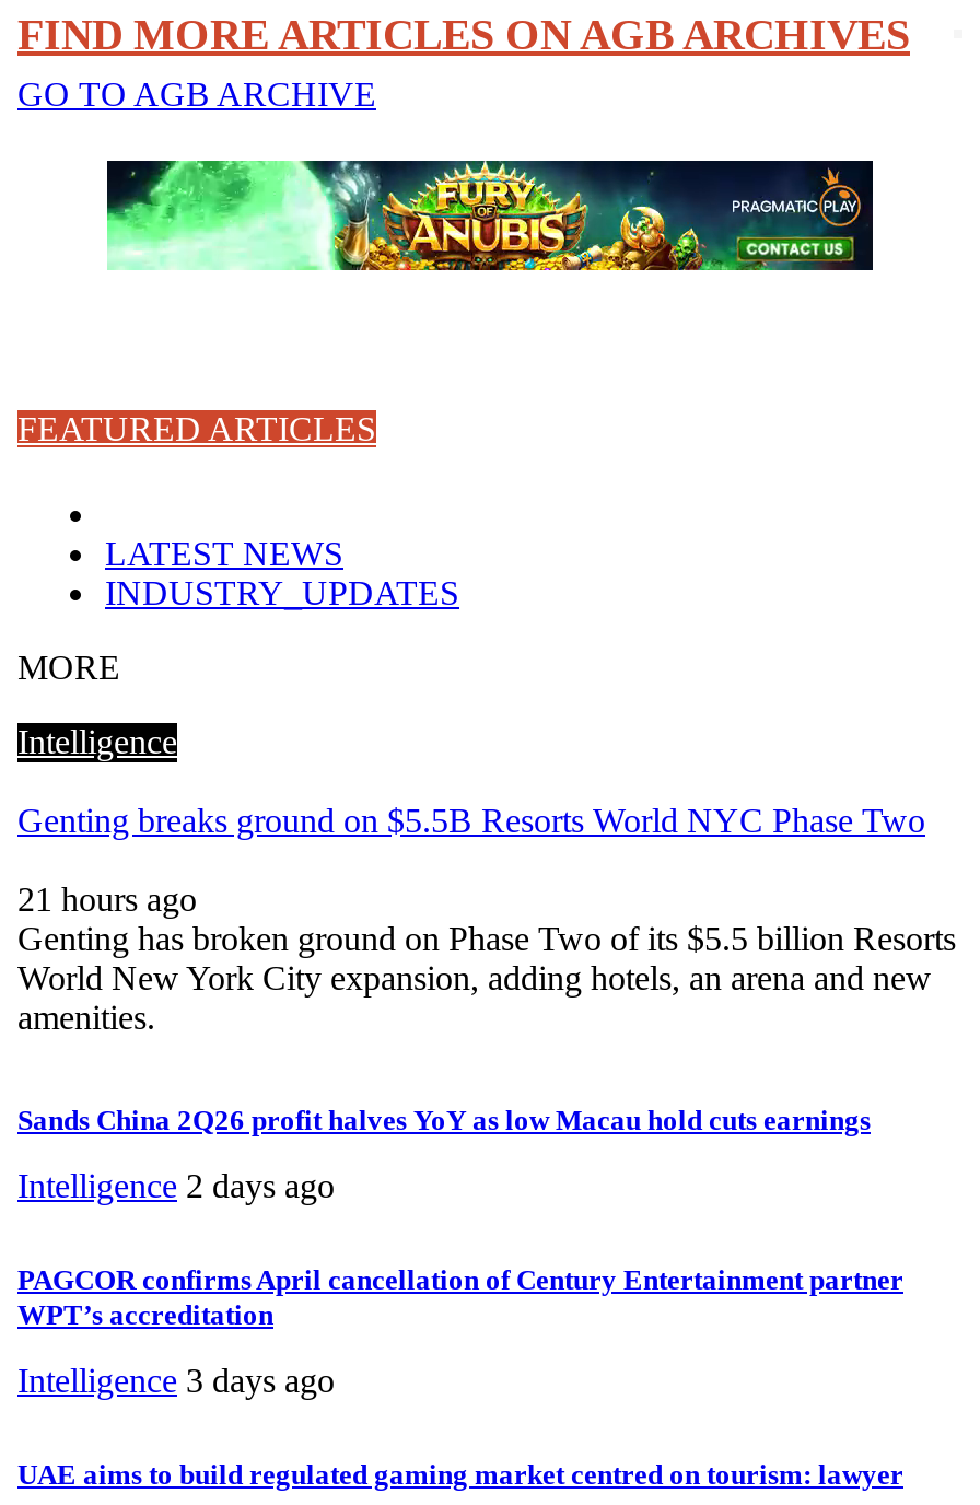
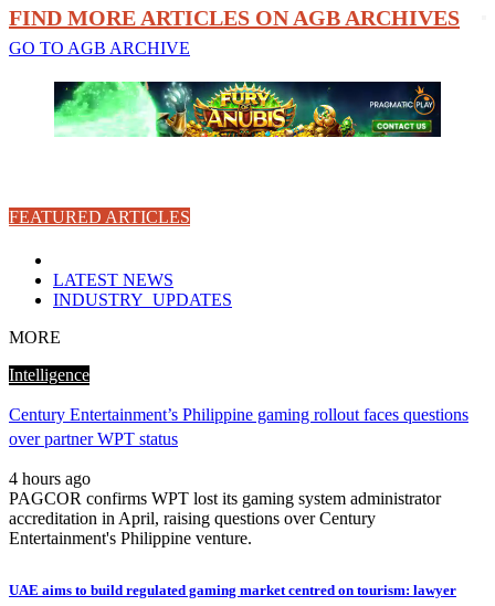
[107,157,868,273] [image] -> [54,81,229,138] [image]
[17,803,956,1400] Genting breaks ground on $5.5B Resorts World NYC Phase Two | 21 hours ago | Genting has broken ground on Phase Two of its $5.5 billion Resorts | World New York City expansion, adding hotels, an arena and new | amenities. | Sands China 2Q26 profit halves YoY as low Macau hold cuts earnings | Intelligence 2 days ago | PAGCOR confirms April cancellation of Century Entertainment partner | WPT’s accreditation | Intelligence 3 days ago -> [9,405,468,547] Century Entertainment’s Philippine gaming rollout faces questions | over partner WPT status | 4 hours ago | PAGCOR confirms WPT lost its gaming system administrator | accreditation in April, raising questions over Century | Entertainment's Philippine venture.

